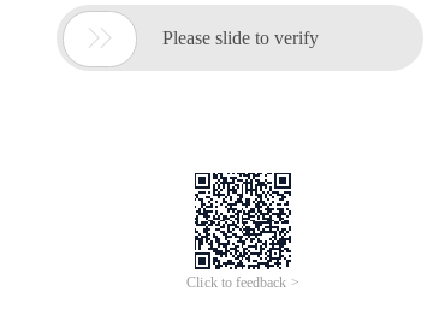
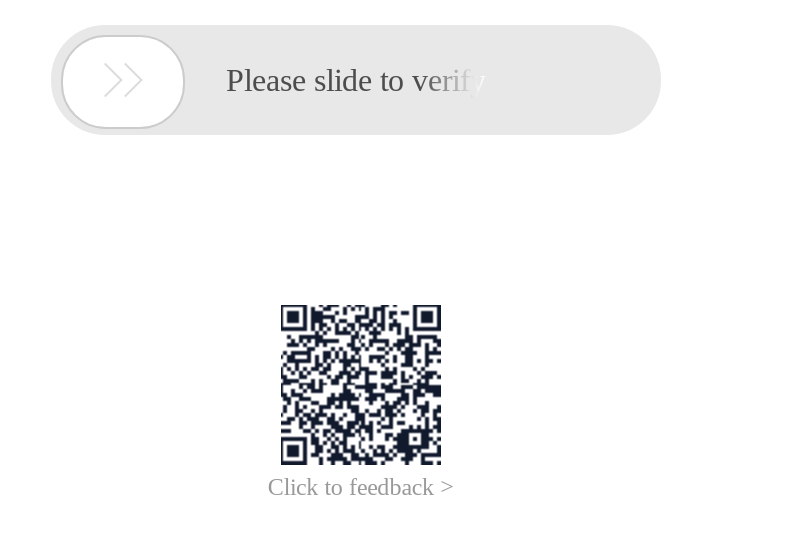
[194,172,292,269] [image] -> [279,303,443,467] [image]

